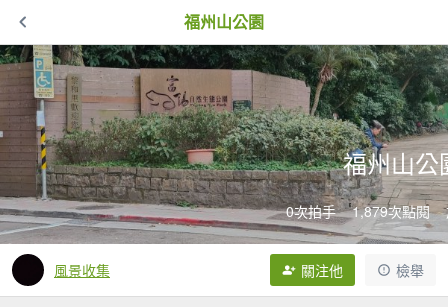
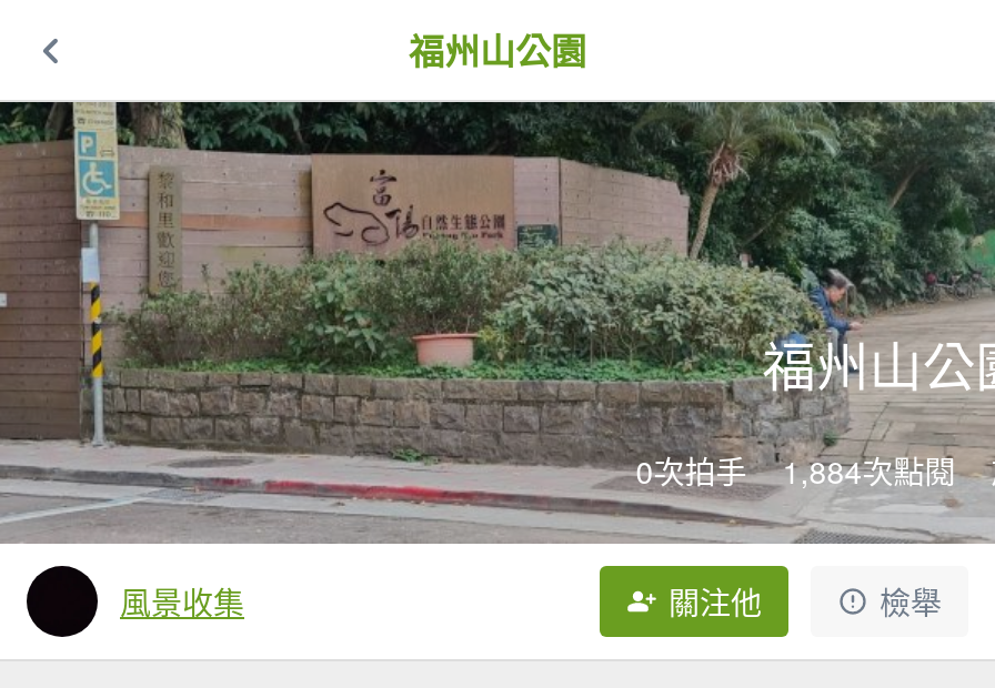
[352,201,430,221] 1,879次點閱 -> [782,448,955,492] 1,884次點閱

